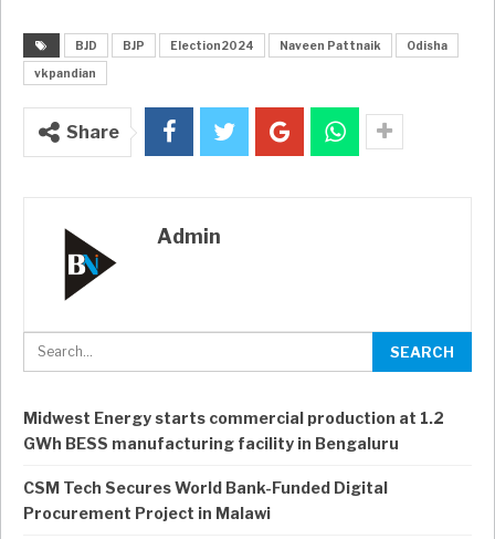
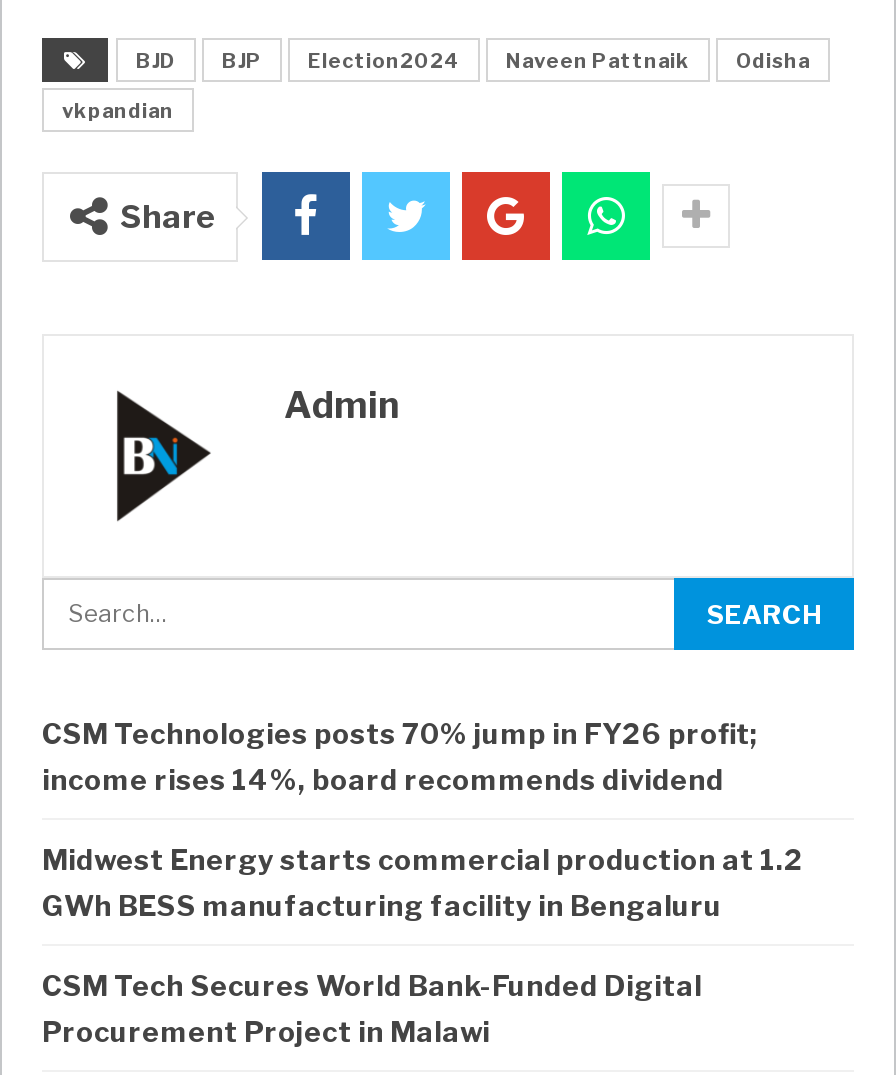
none -> [42,716,758,796] CSM Technologies posts 70% jump in FY26 profit; | income rises 14%, board recommends dividend

